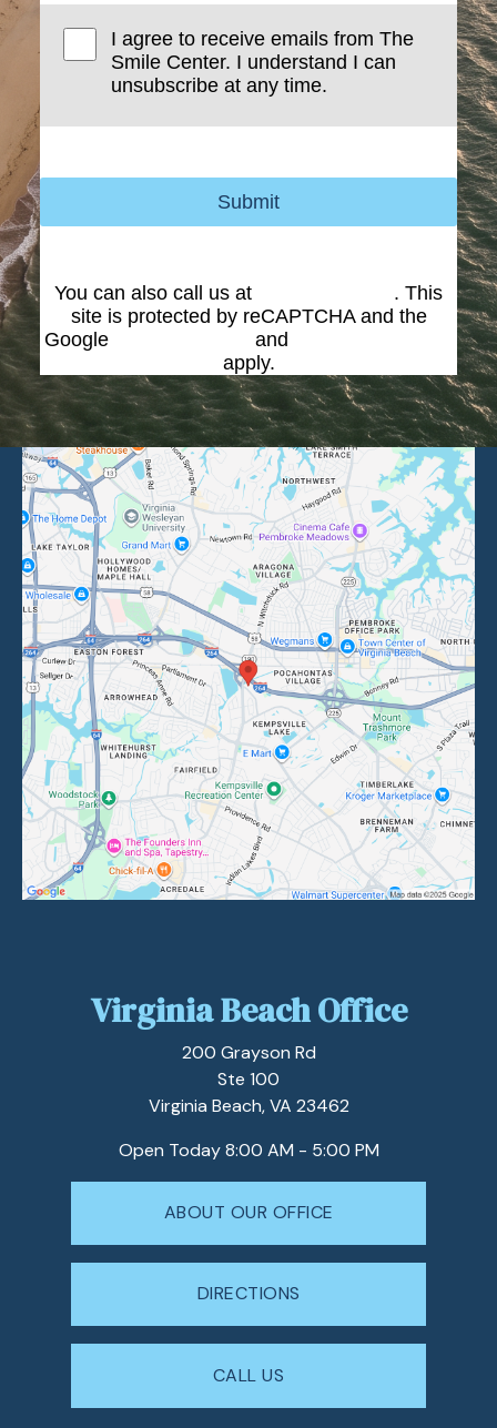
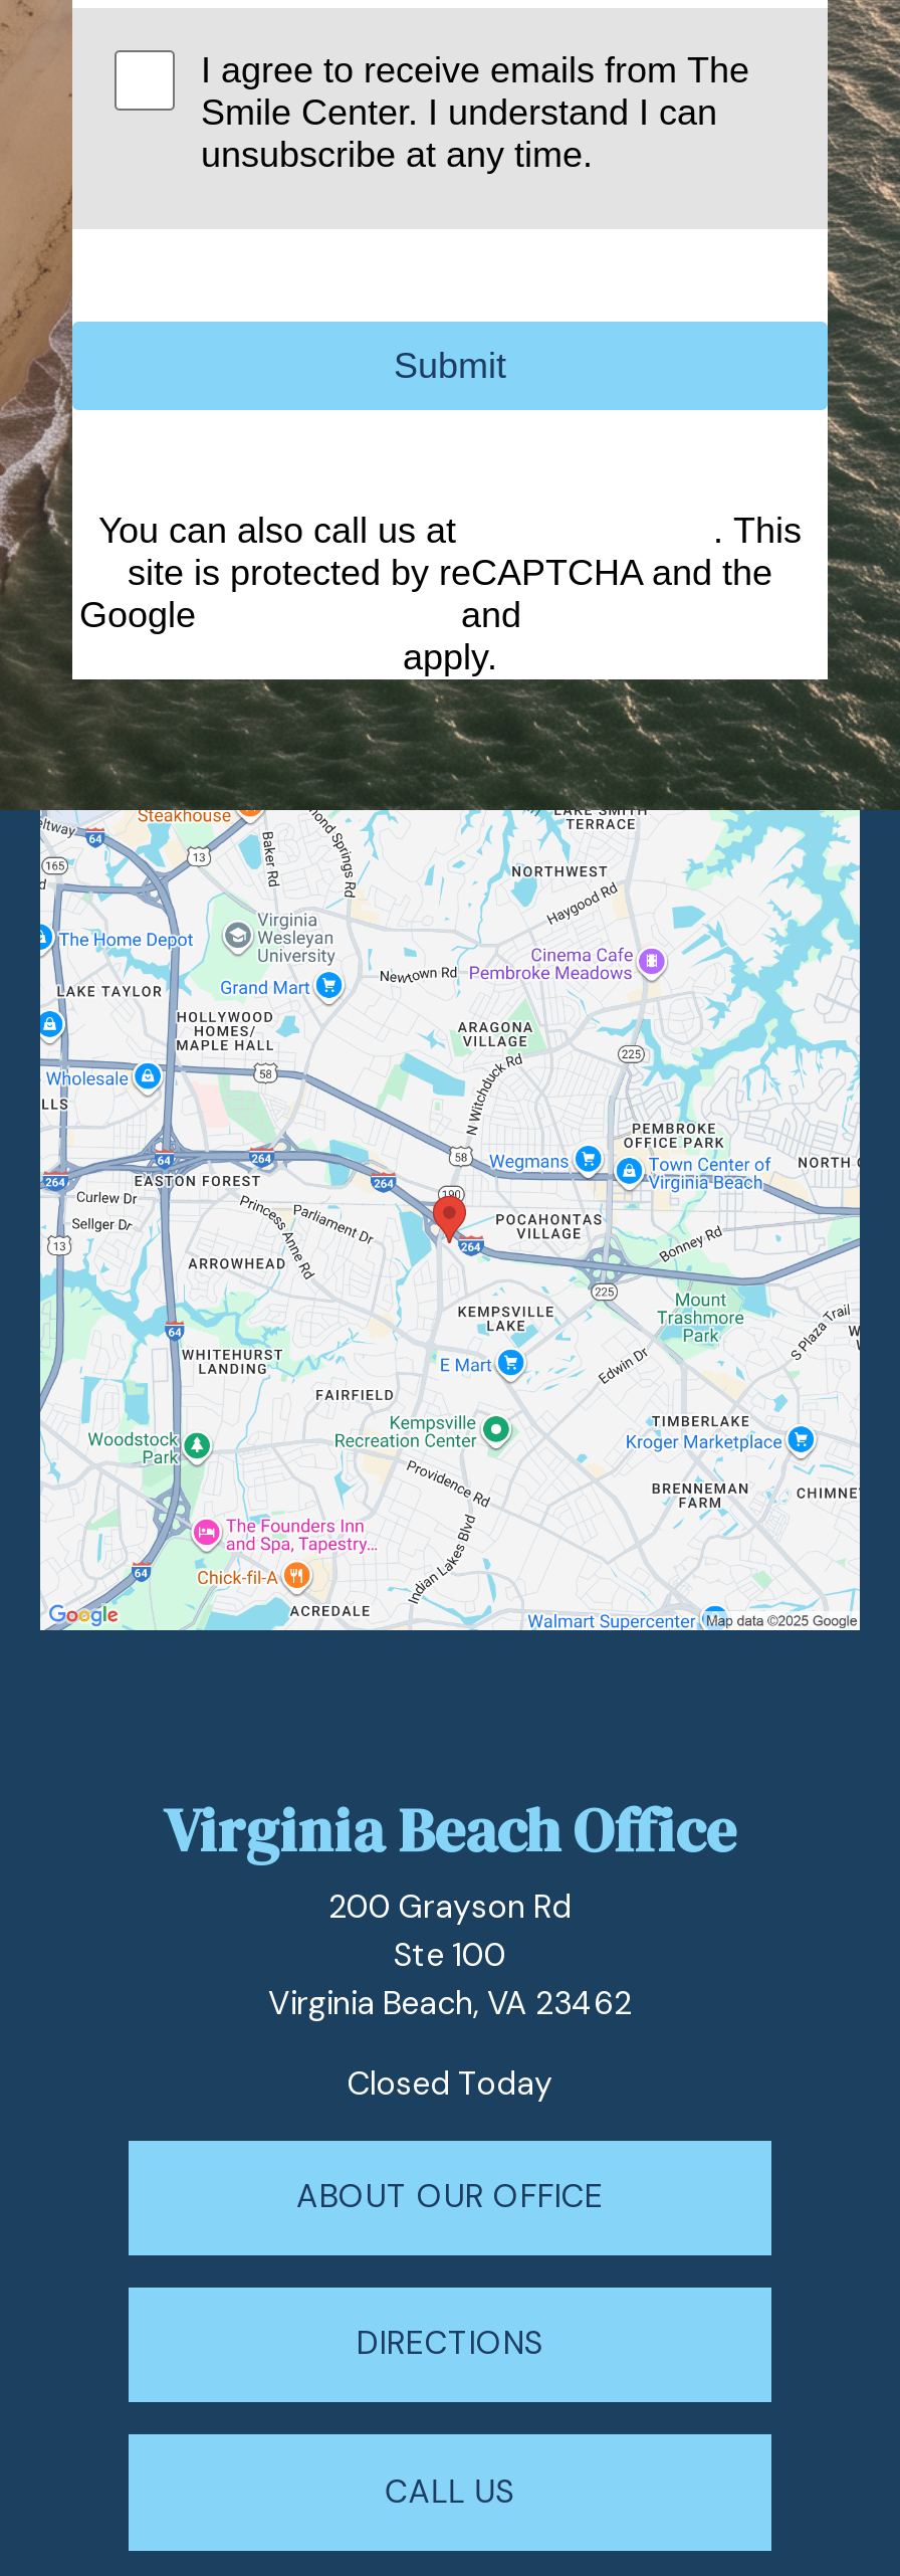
[118,1138,379,1161] Open Today 8:00 AM - 5:00 PM -> [348,2062,552,2104] Closed Today

